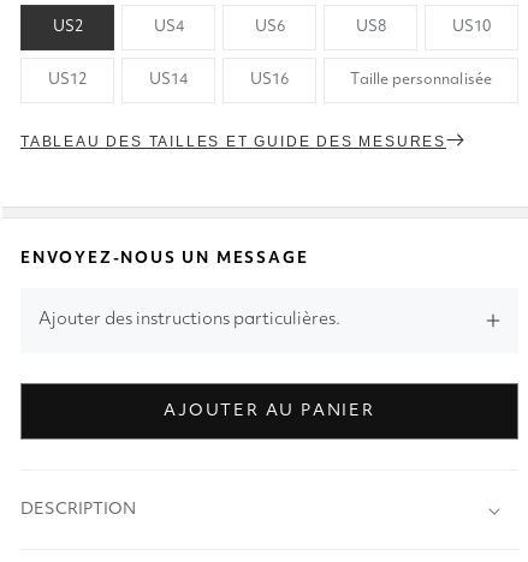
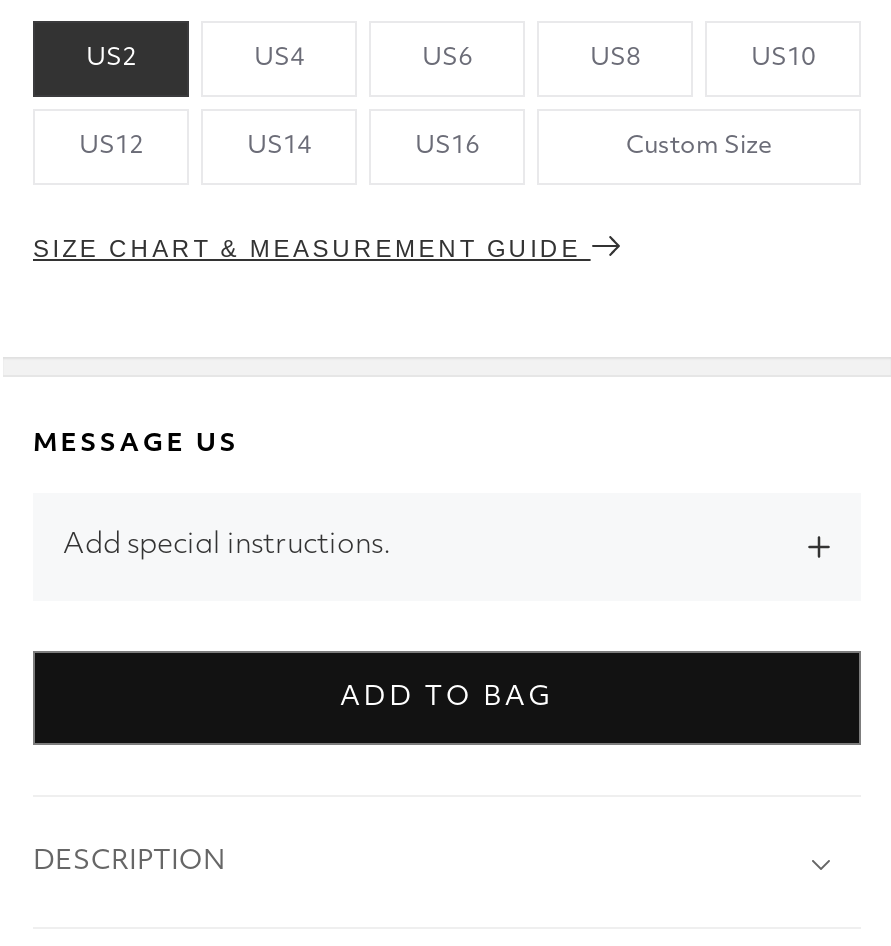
[351,72,491,88] Taille personnalisée -> [626,133,772,159] Custom Size
[20,133,446,150] TABLEAU DES TAILLES ET GUIDE DES MESURES -> [33,235,591,263] SIZE CHART & MEASUREMENT GUIDE
[20,251,308,267] ENVOYEZ-NOUS UN MESSAGE -> [33,431,239,457] MESSAGE US
[38,311,340,329] Ajouter des instructions particulières. -> [63,531,391,561] Add special instructions.
[164,402,375,419] AJOUTER AU PANIER -> [340,683,554,711] ADD TO BAG

